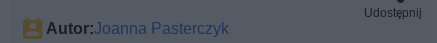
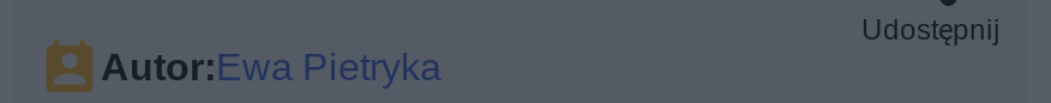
[46,19,229,38] Autor:Joanna Pasterczyk -> [101,45,441,90] Autor:Ewa Pietryka

